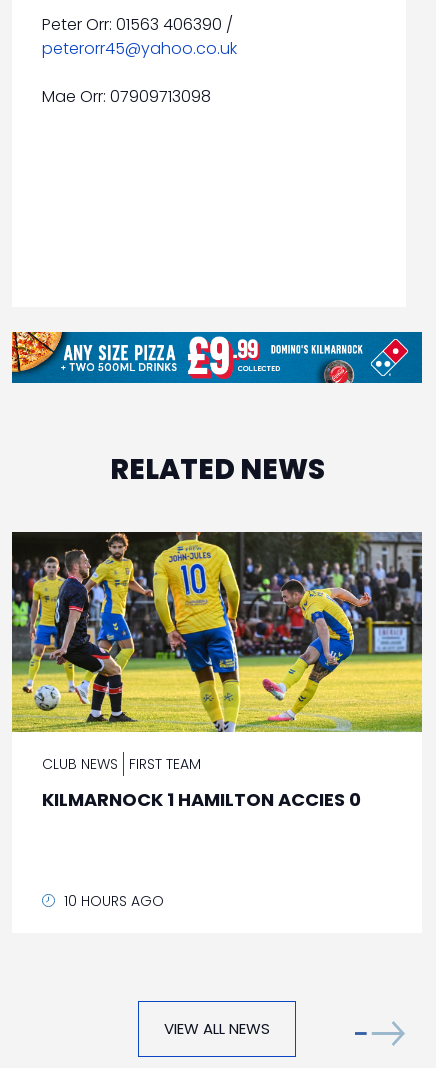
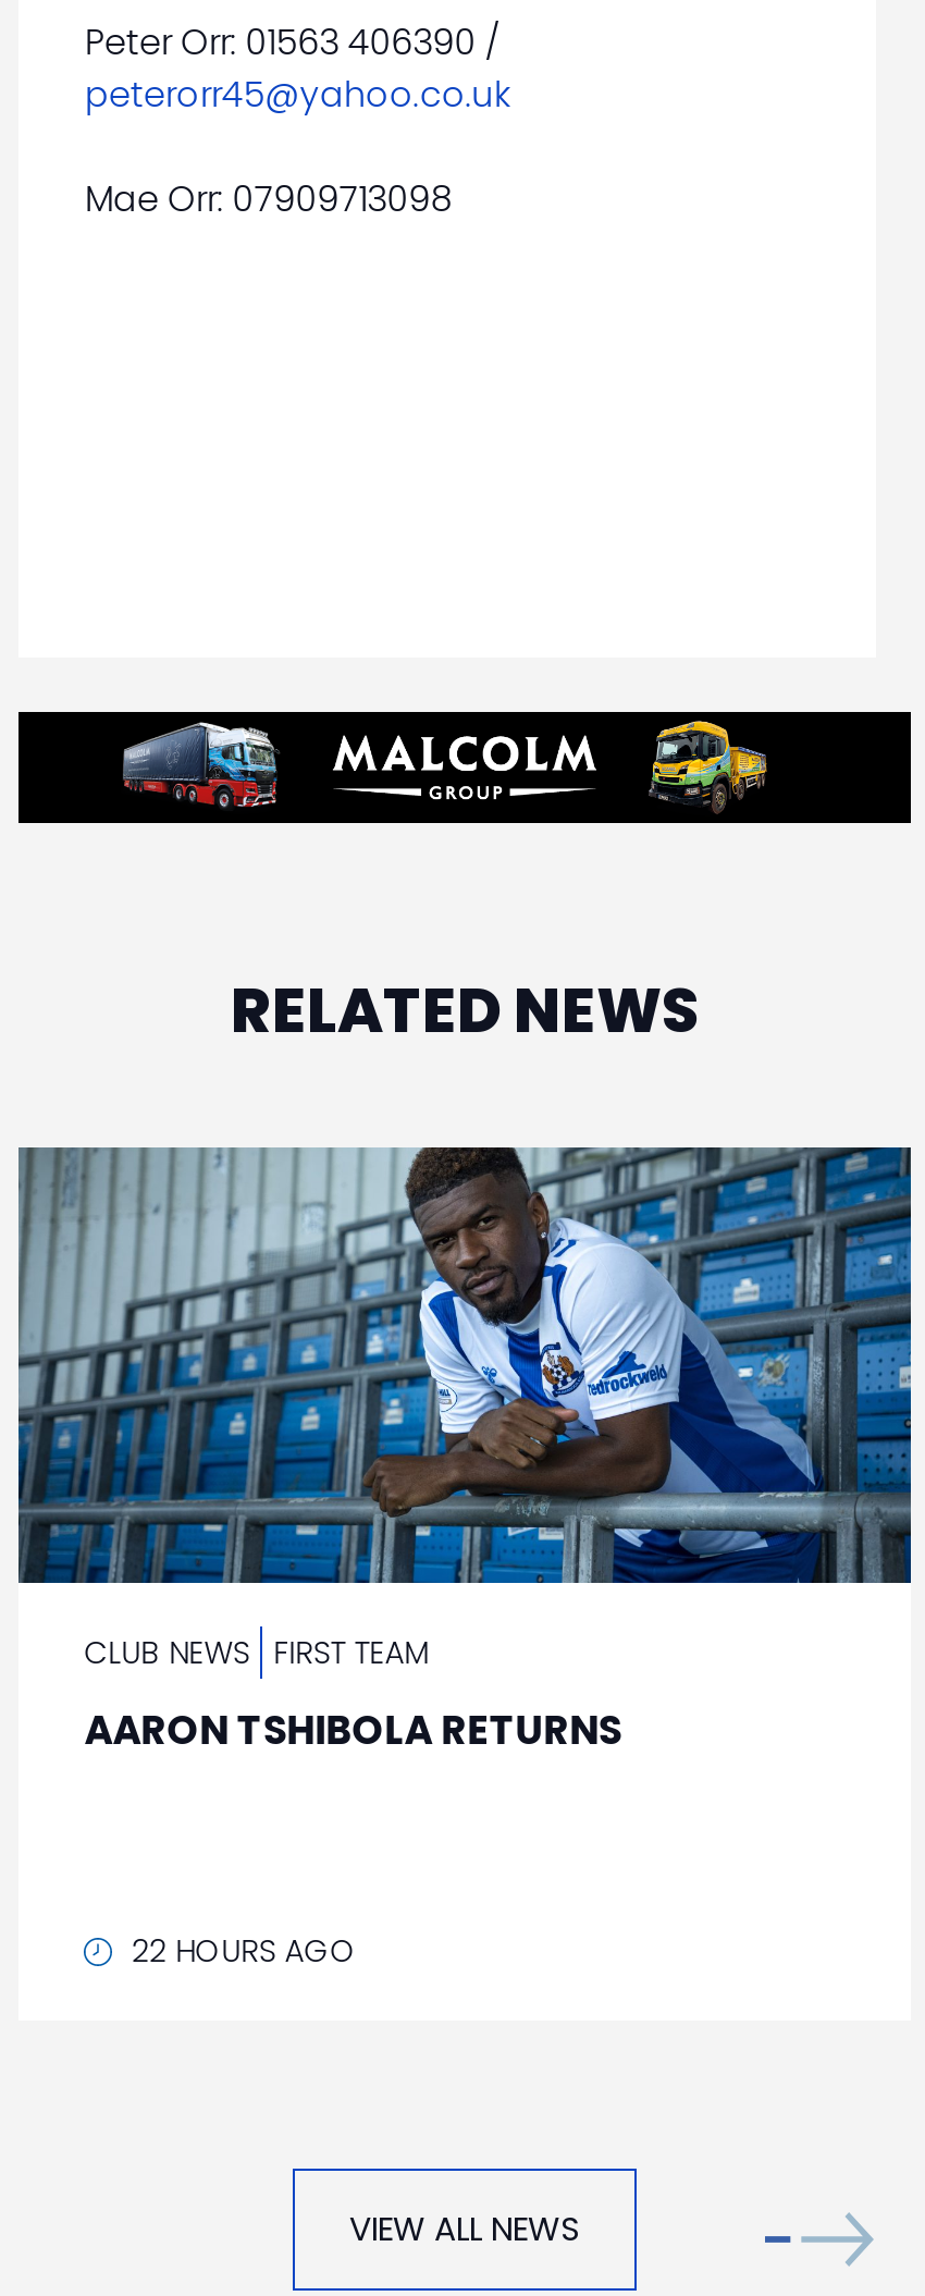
[11,331,423,384] [image] -> [16,710,913,825] [image]
[11,531,423,733] [image] -> [16,1145,913,1585] [image]
[42,787,361,812] KILMARNOCK 1 HAMILTON ACCIES 0 -> [84,1702,622,1757] AARON TSHIBOLA RETURNS
[60,891,164,911] 10 HOURS AGO -> [123,1929,356,1972] 22 HOURS AGO

